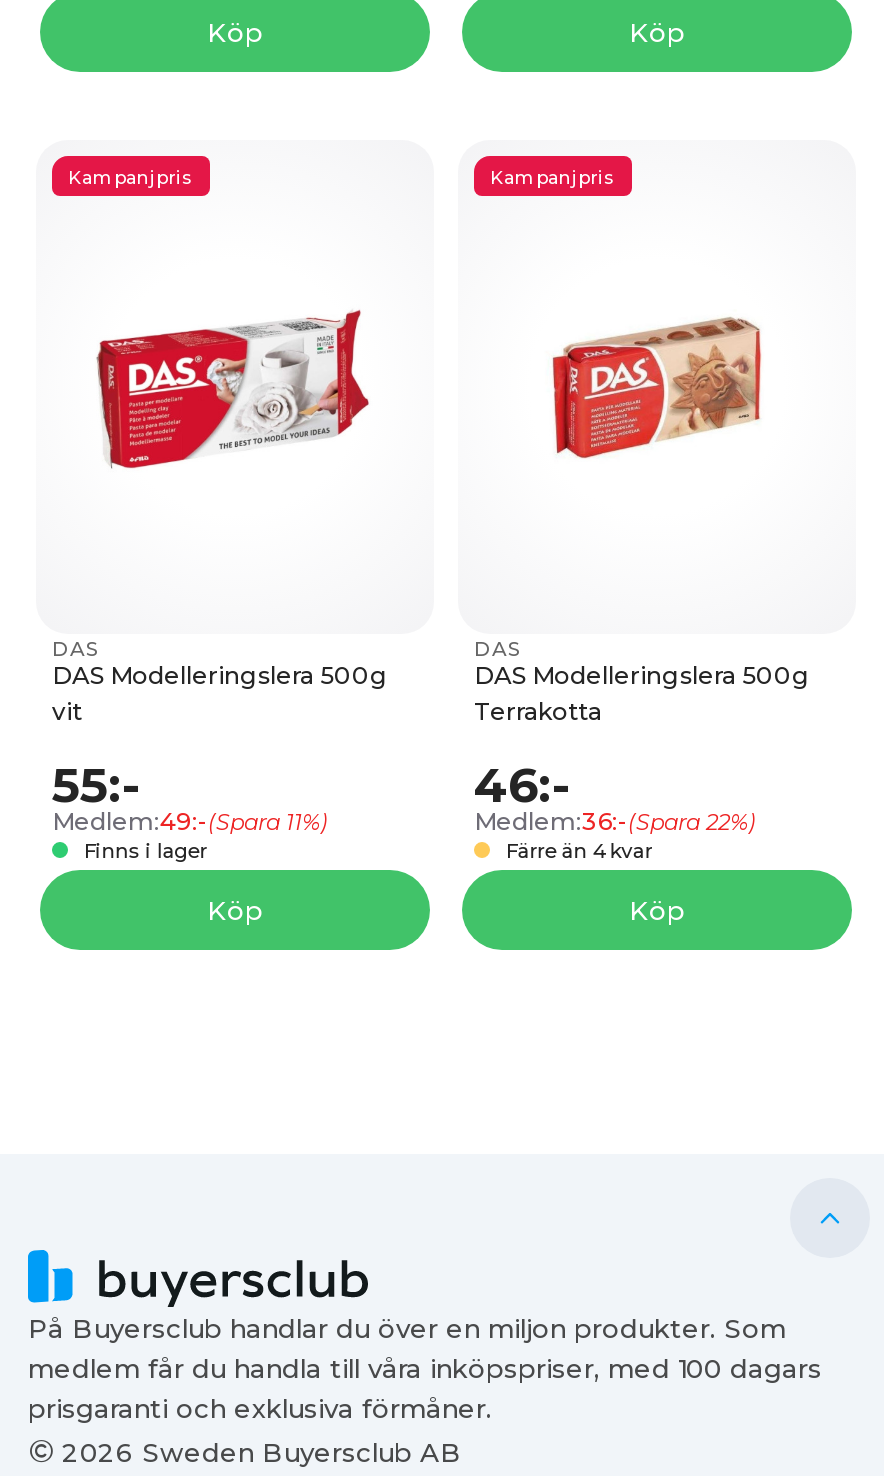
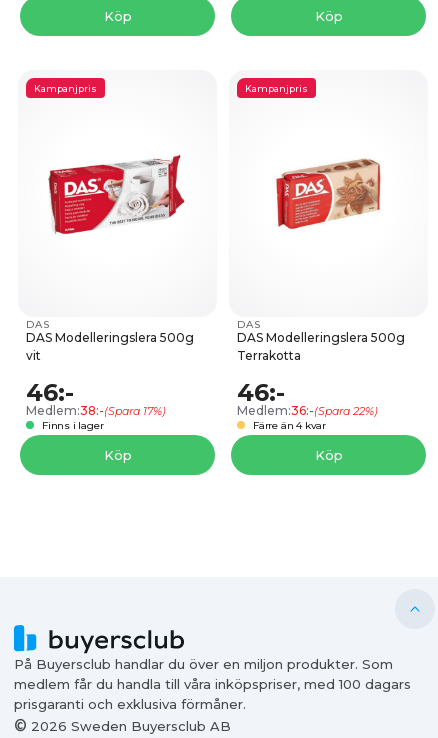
[52,756,140,814] 55:- -> [26,378,74,407] 46:-
[52,806,328,836] Medlem:49:-(Spara 11%) -> [26,403,166,418] Medlem:38:-(Spara 17%)

